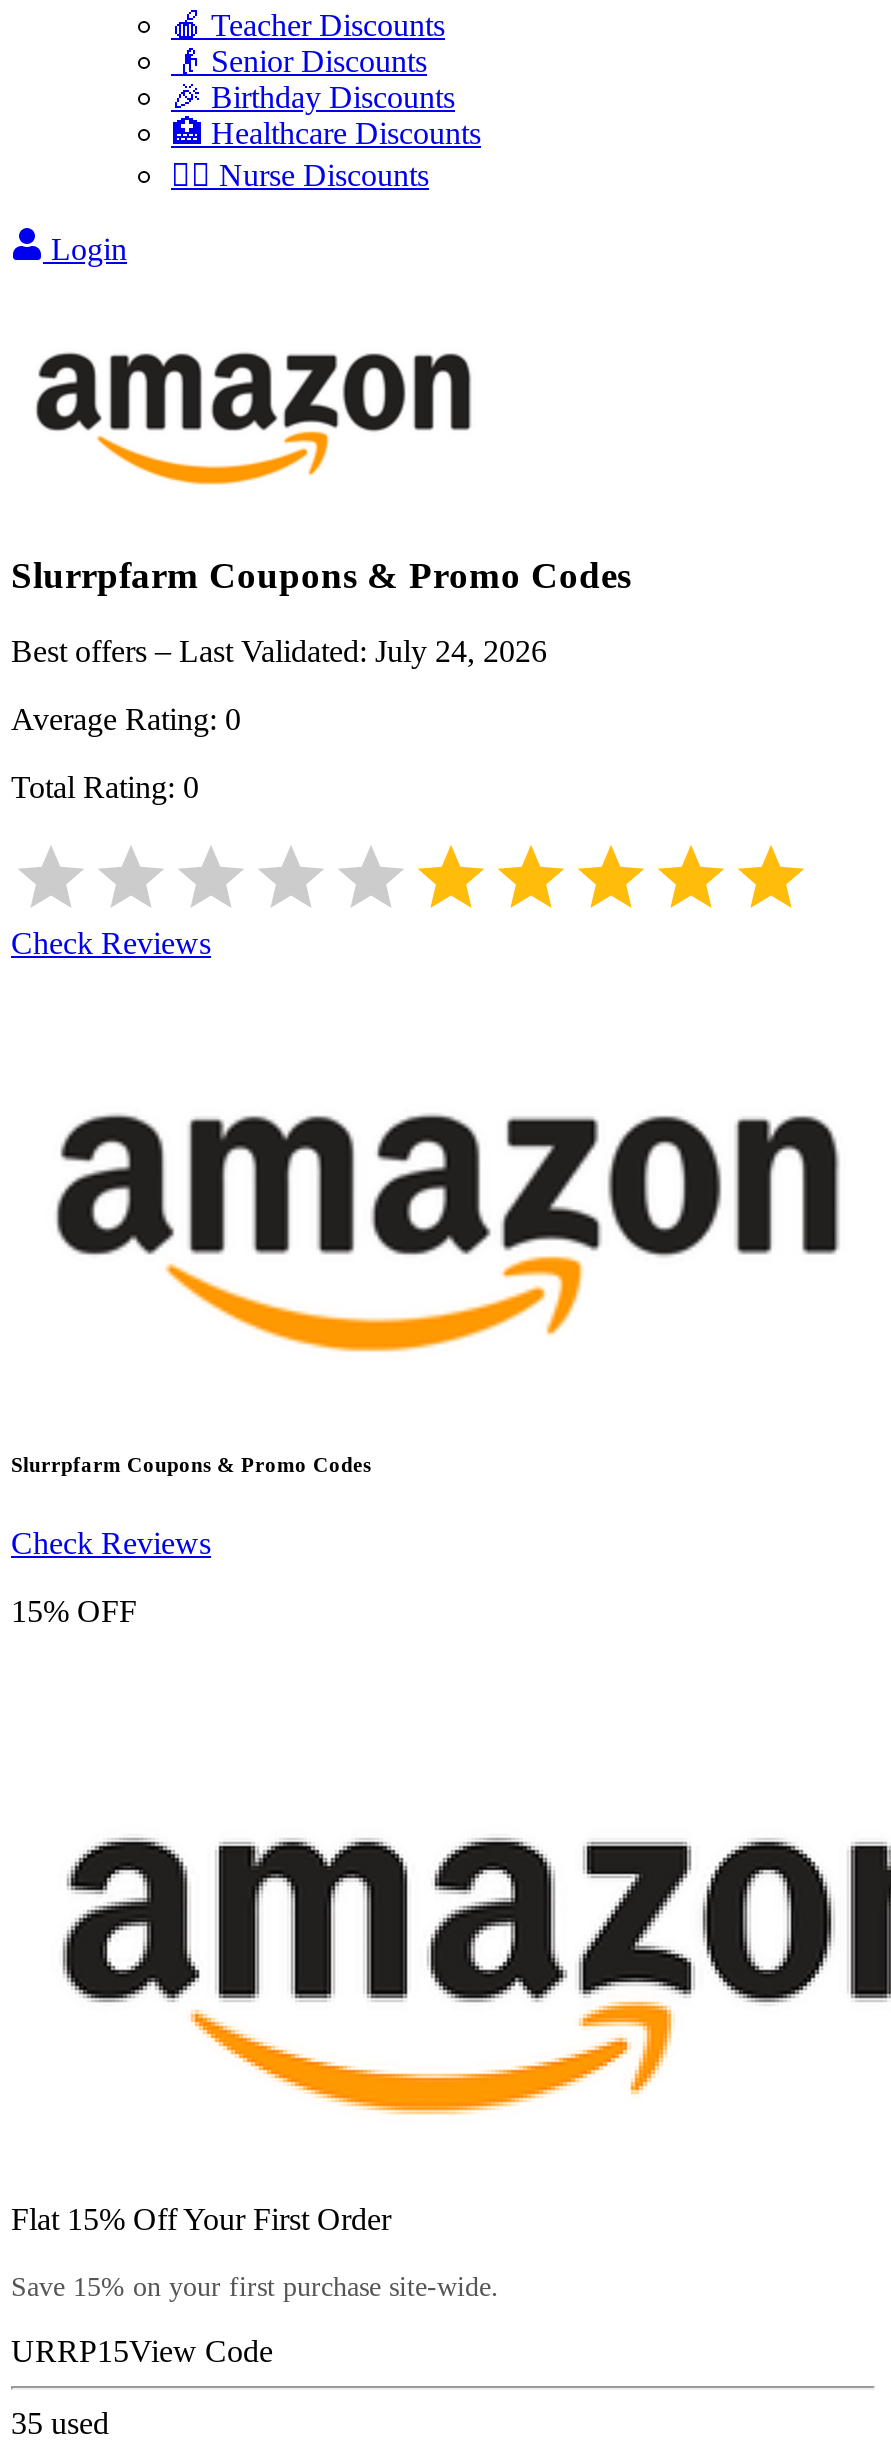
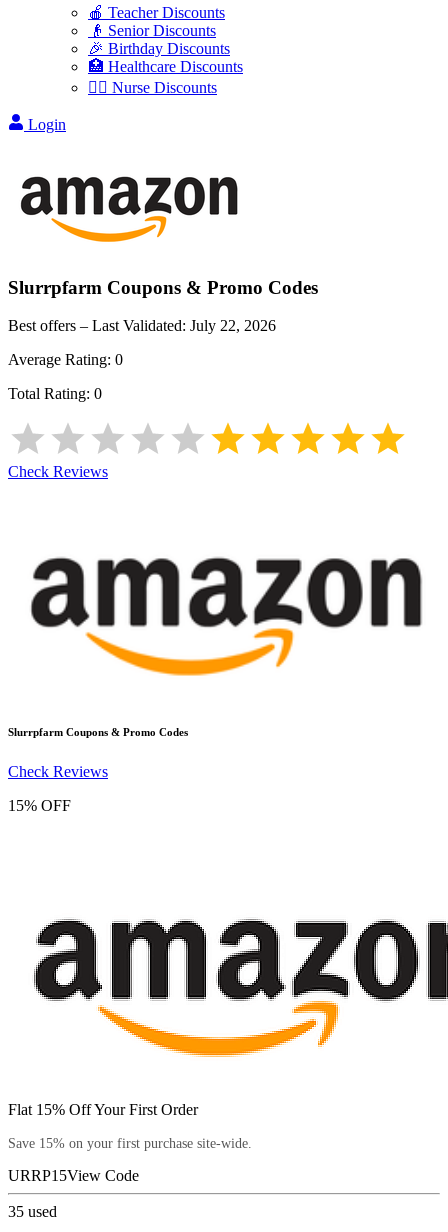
[11,635,547,669] Best offers – Last Validated: July 24, 2026 -> [8,317,276,334] Best offers – Last Validated: July 22, 2026

